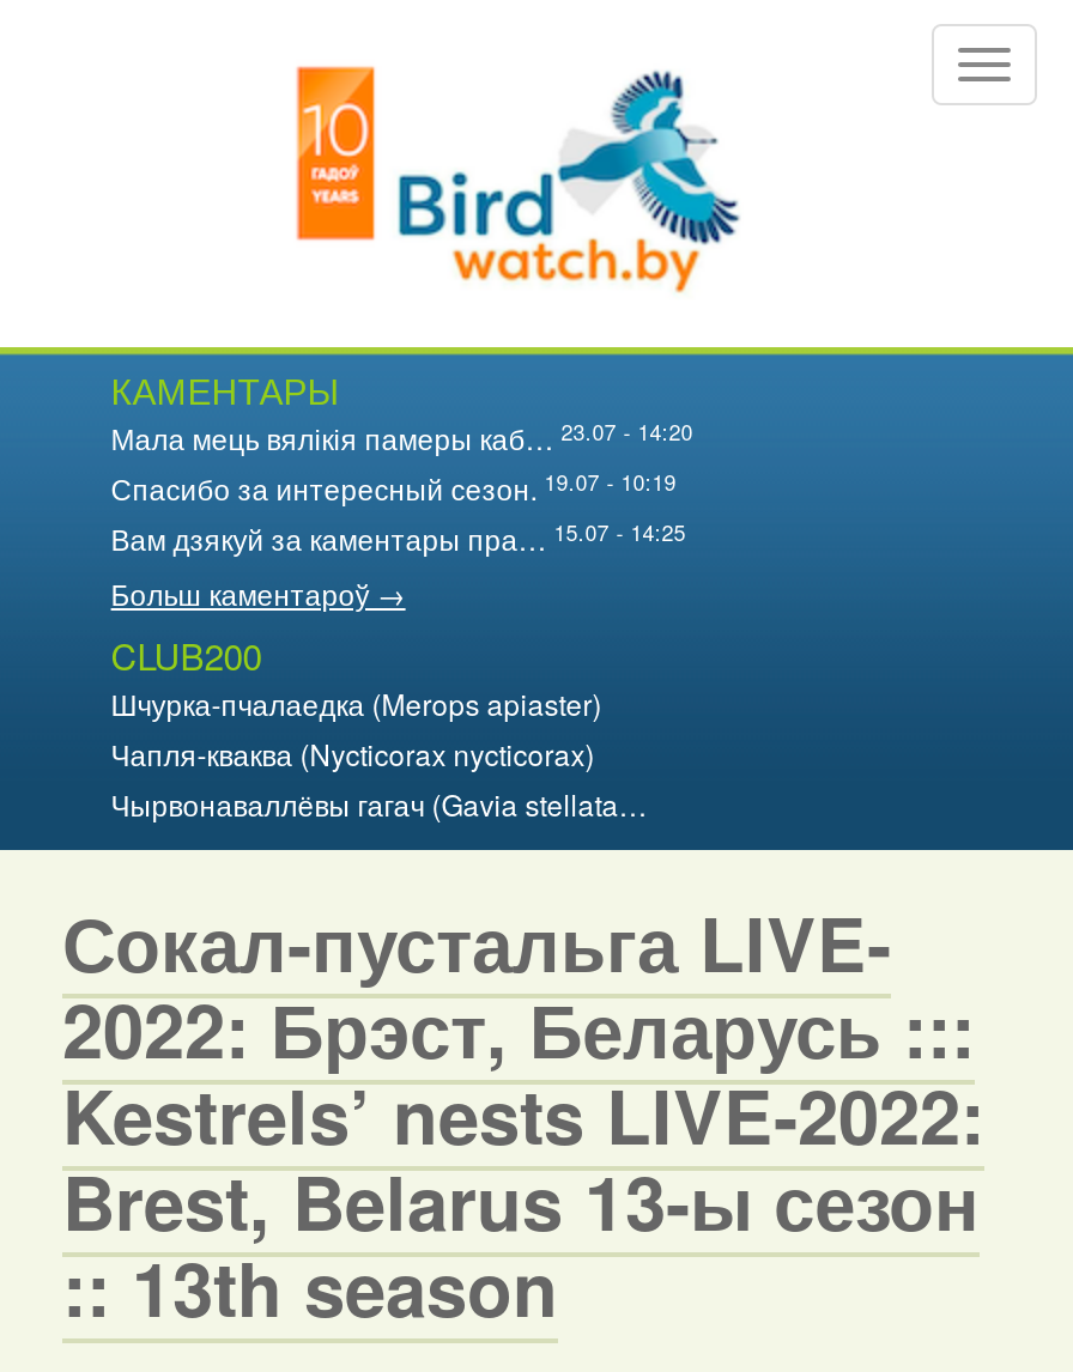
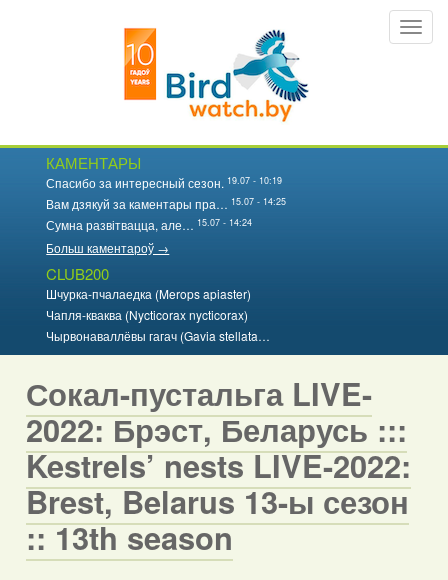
[111,415,693,457] Мала мець вялікія памеры каб… 23.07 - 14:20 -> none
moved [111,466,686,558] -> [46,173,286,212]: Спасибо за интересный сезон. 19.07 - 10:19 | Вам дзякуй за каментары пра… 15.07 - 14:25
none -> [46,215,252,233] Сумна развітвацца, але… 15.07 - 14:24

